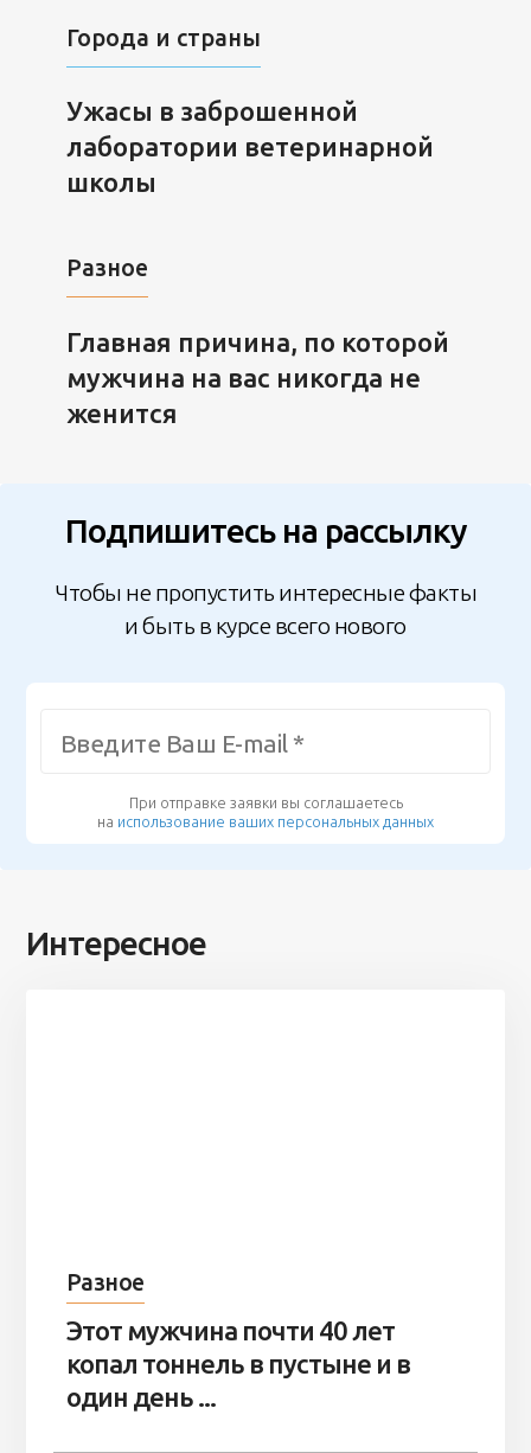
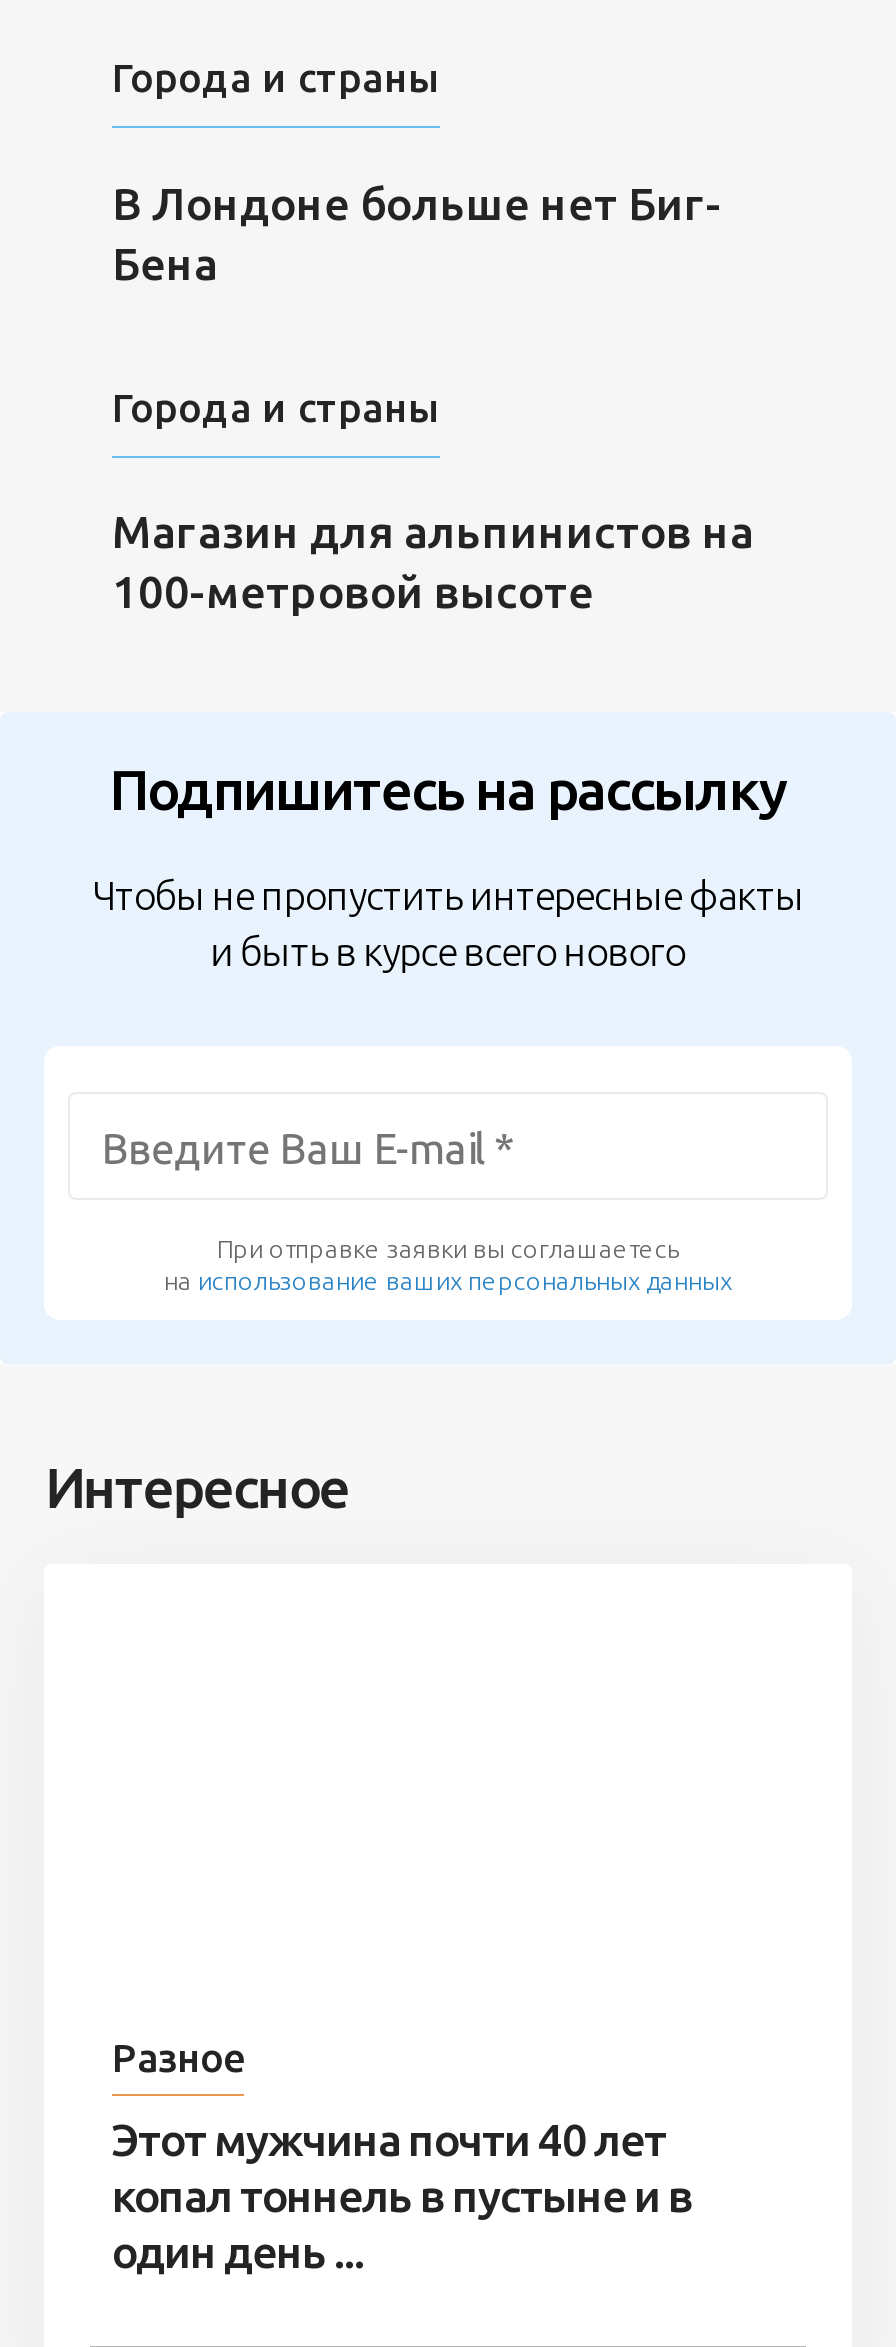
[66,96,434,197] Ужасы в заброшенной | лаборатории ветеринарной | школы -> [112,177,722,287] В Лондоне больше нет Биг- | Бена
[66,255,148,281] Разное -> [112,385,440,429] Города и страны
[66,327,449,427] Главная причина, по которой | мужчина на вас никогда не | женится -> [112,506,754,616] Магазин для альпинистов на | 100-метровой высоте

